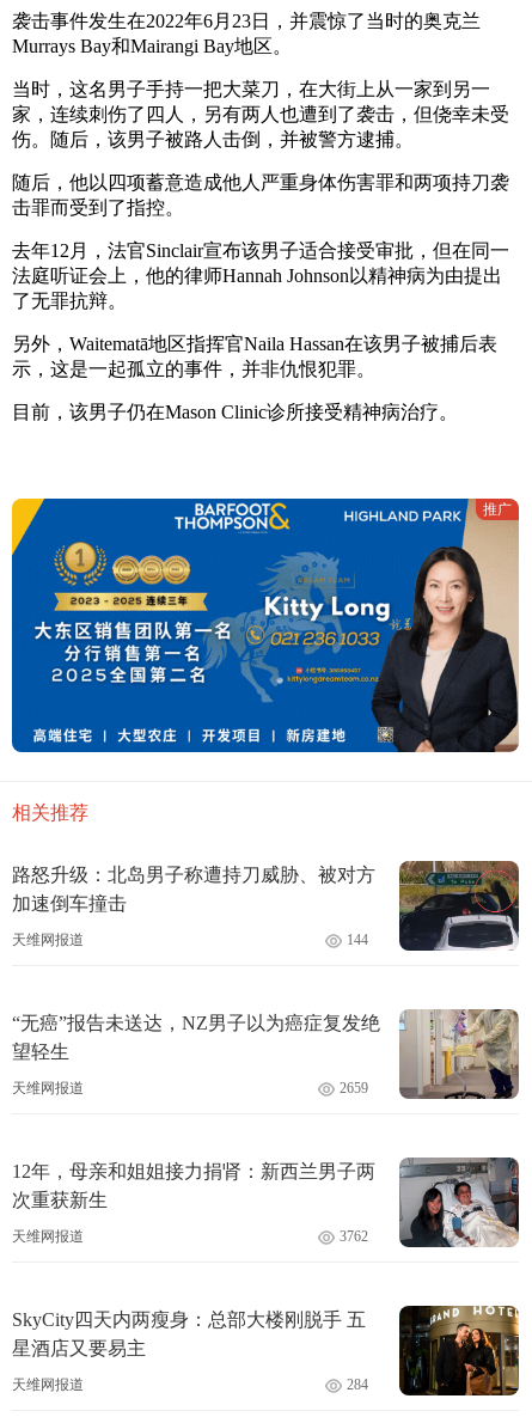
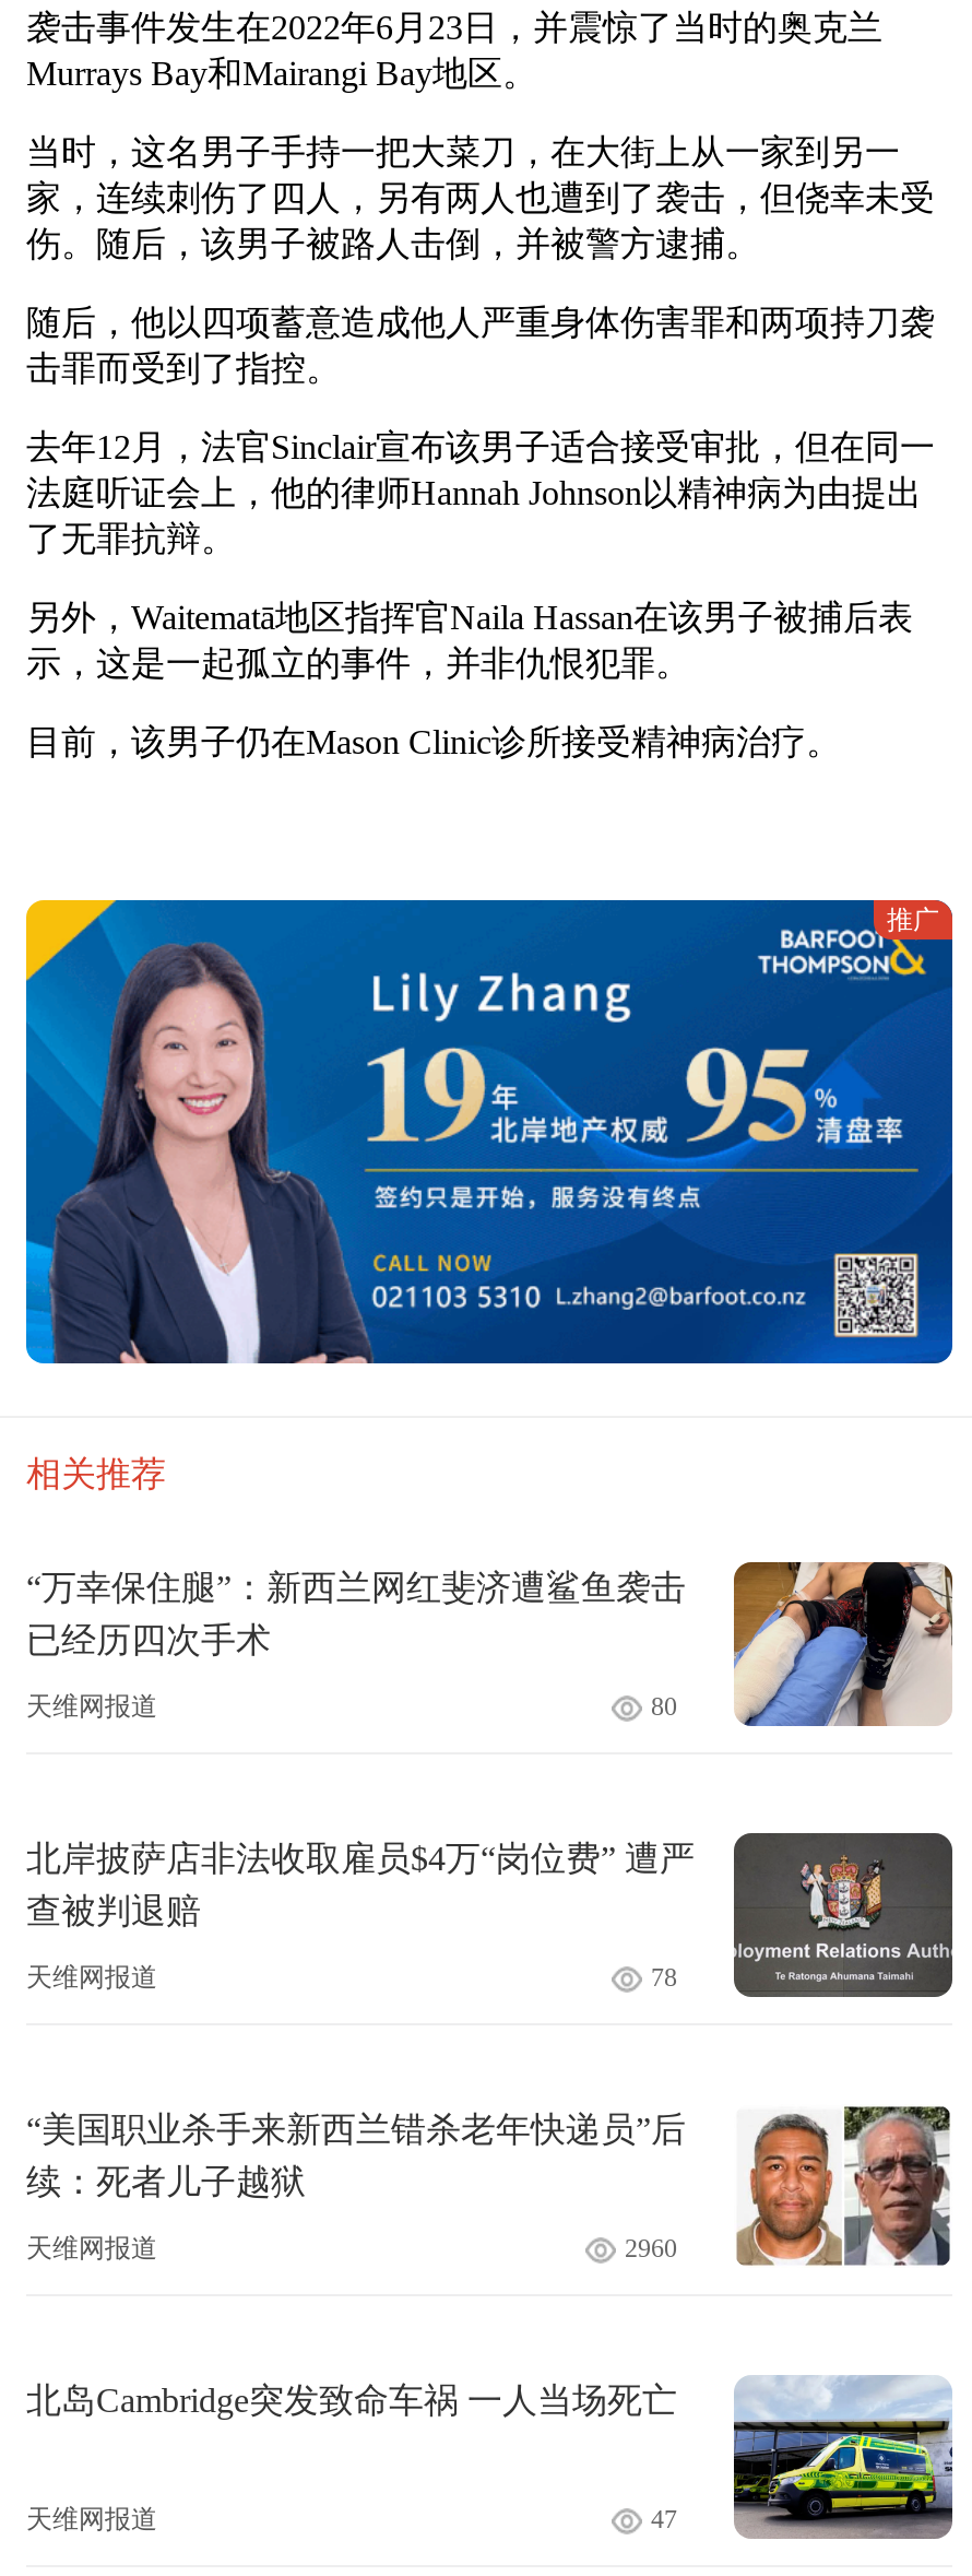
[11,497,520,753] [image] -> [24,898,955,1366] [image]
[12,861,520,952] [image] | 路怒升级：北岛男子称遭持刀威胁、被对方 | 加速倒车撞击 -> [26,1562,952,1728] [image] | “万幸保住腿”：新西兰网红斐济遭鲨鱼袭击 | 已经历四次手术
[347,932,368,949] 144 -> [651,1692,677,1723] 80
[12,1009,519,1099] [image] | “无癌”报告未送达，NZ男子以为癌症复发绝 | 望轻生 -> [26,1833,952,1997] [image] | 北岸披萨店非法收取雇员$4万“岗位费” 遭严 | 查被判退赔
[340,1080,368,1097] 2659 -> [651,1963,677,1994] 78
[12,1156,520,1248] [image] | 12年，母亲和姐姐接力捐肾：新西兰男子两 | 次重获新生 -> [26,2104,952,2268] [image] | “美国职业杀手来新西兰错杀老年快递员”后 | 续：死者儿子越狱
[340,1229,368,1245] 3762 -> [625,2234,677,2265] 2960
[12,1310,366,1359] SkyCity四天内两瘦身：总部大楼刚脱手 五 | 星酒店又要易主 -> [26,2383,677,2420] 北岛Cambridge突发致命车祸 一人当场死亡
[347,1305,520,1397] [image] | 284 -> [651,2375,952,2539] [image] | 47

